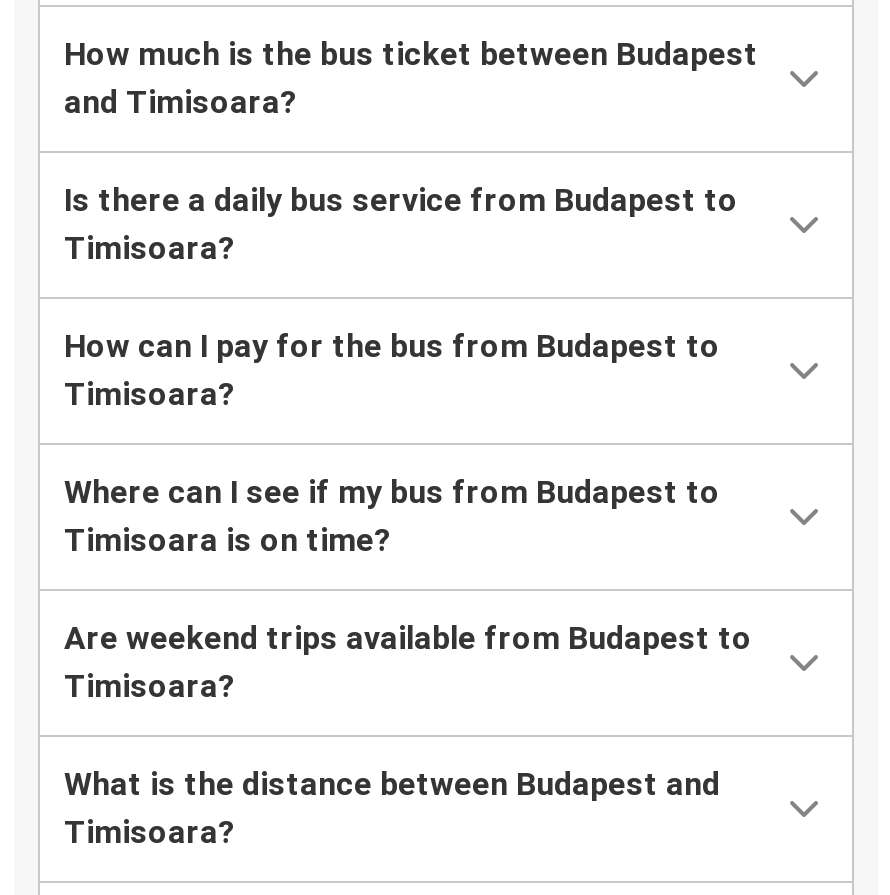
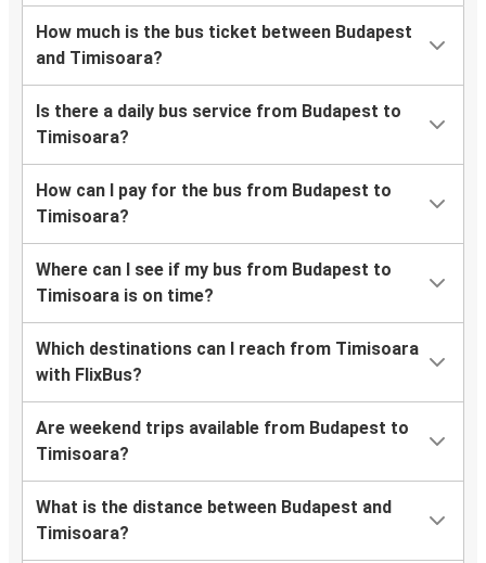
none -> [36,339,419,385] Which destinations can I reach from Timisoara | with FlixBus?

